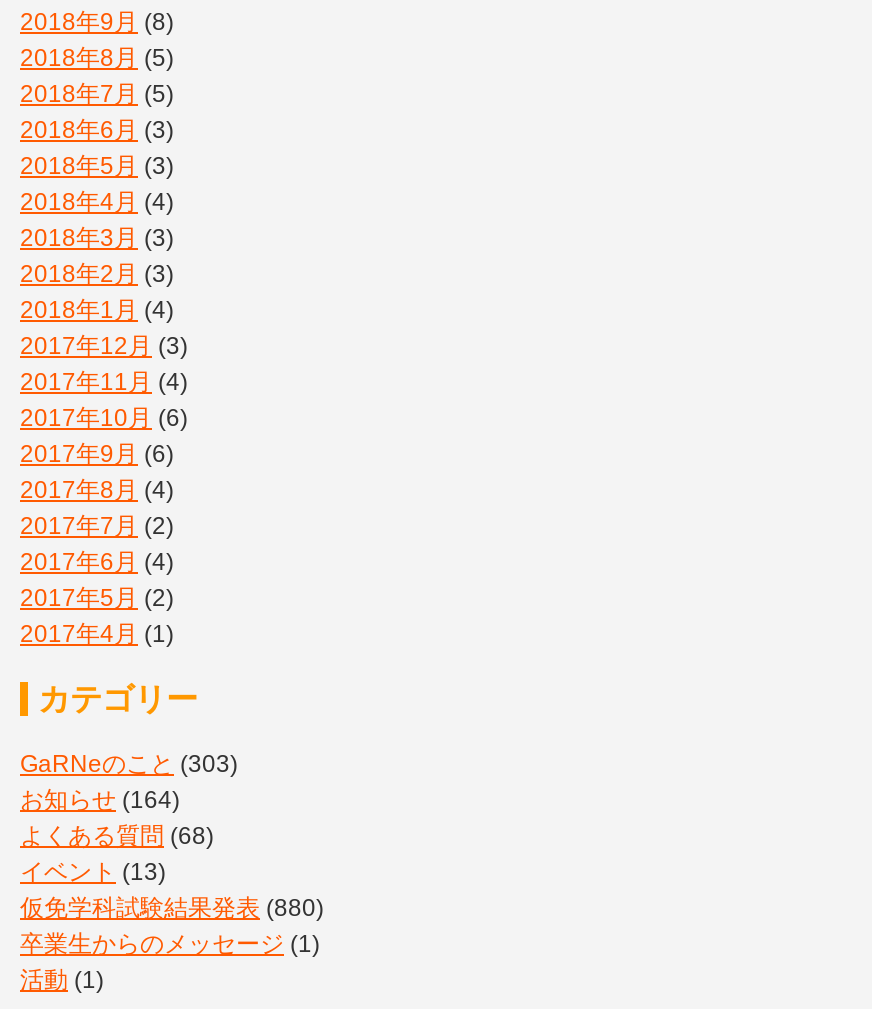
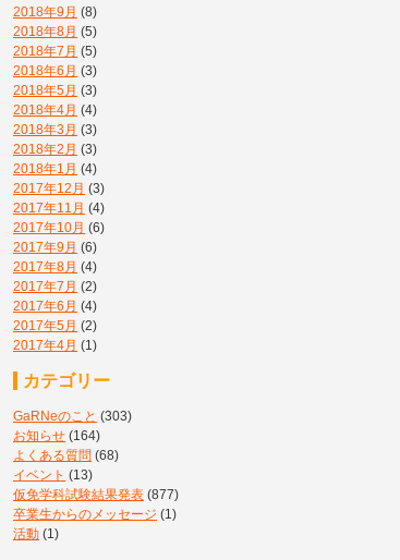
[20,893,324,921] 仮免学科試験結果発表(880) -> [13,486,179,502] 仮免学科試験結果発表(877)

